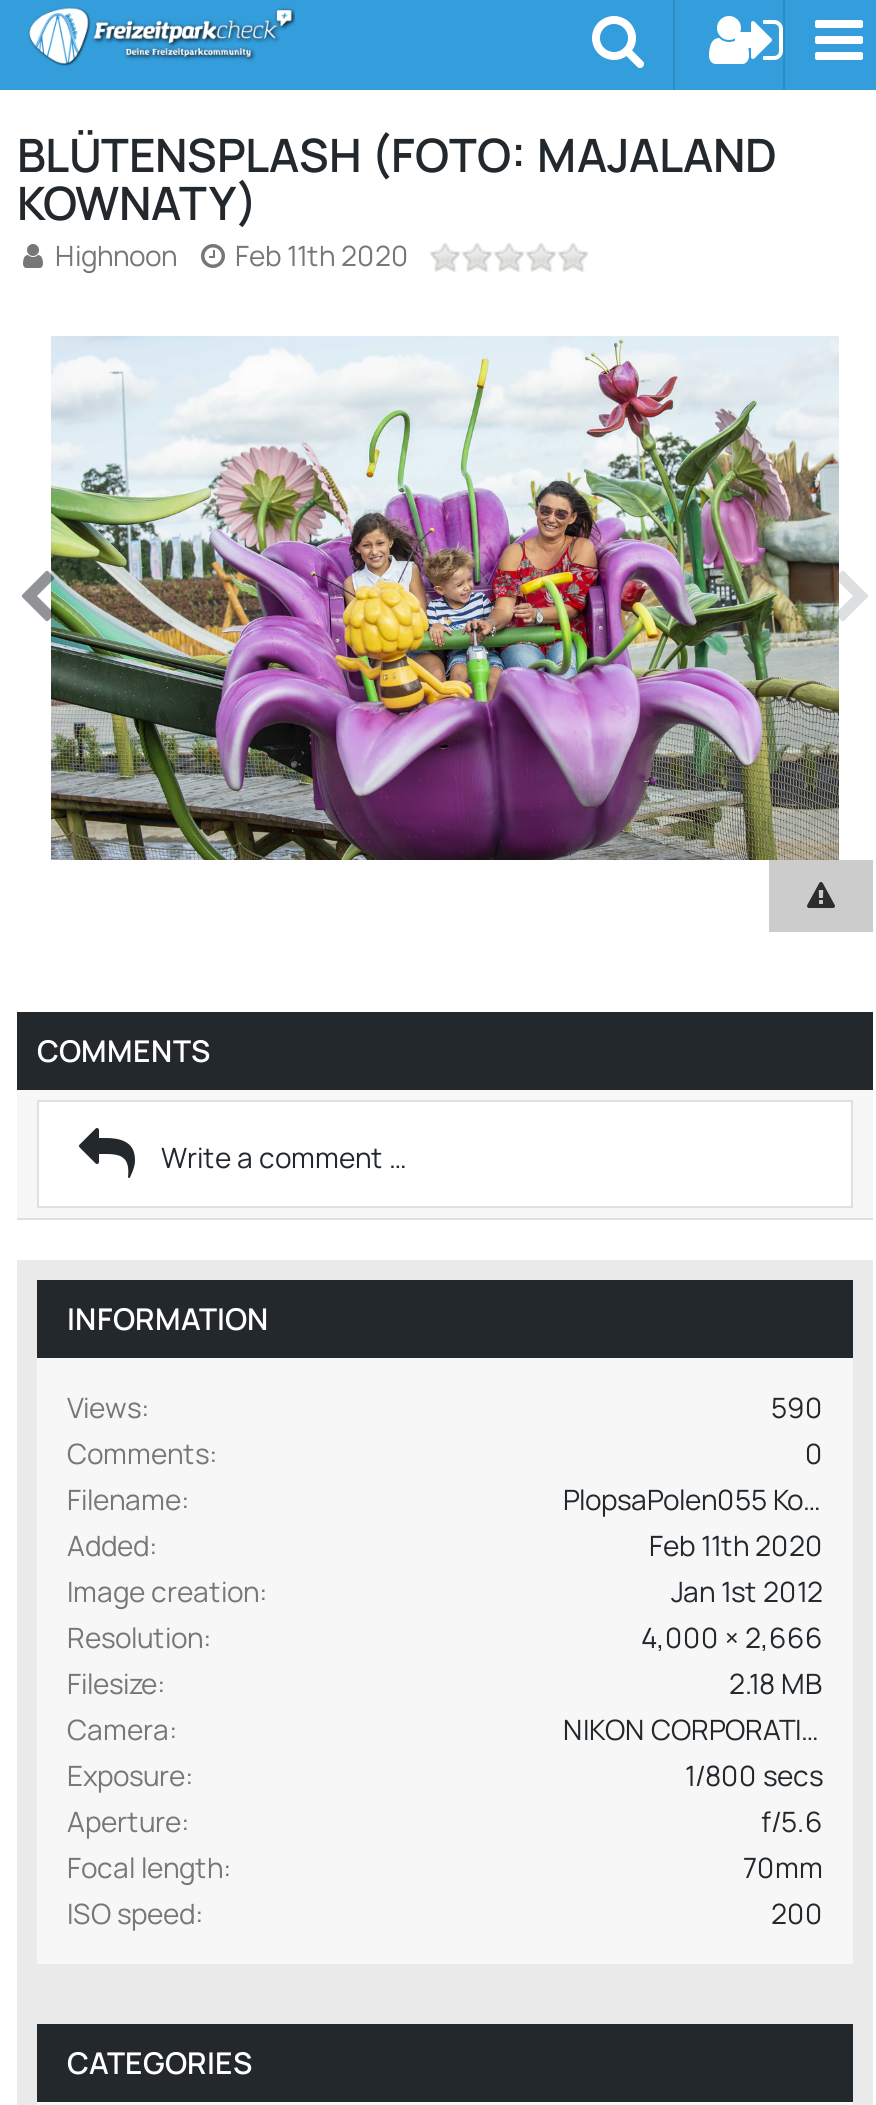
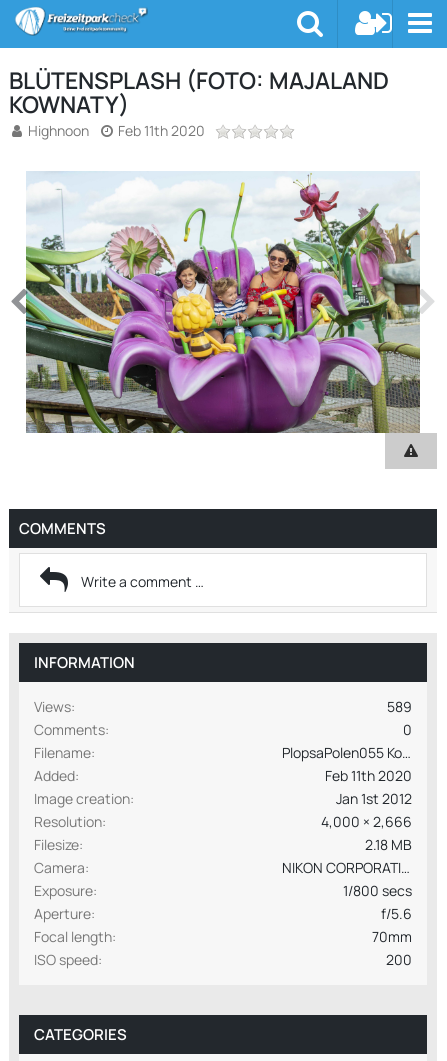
[771,1389,823,1427] 590 -> [387,697,412,716] 589

